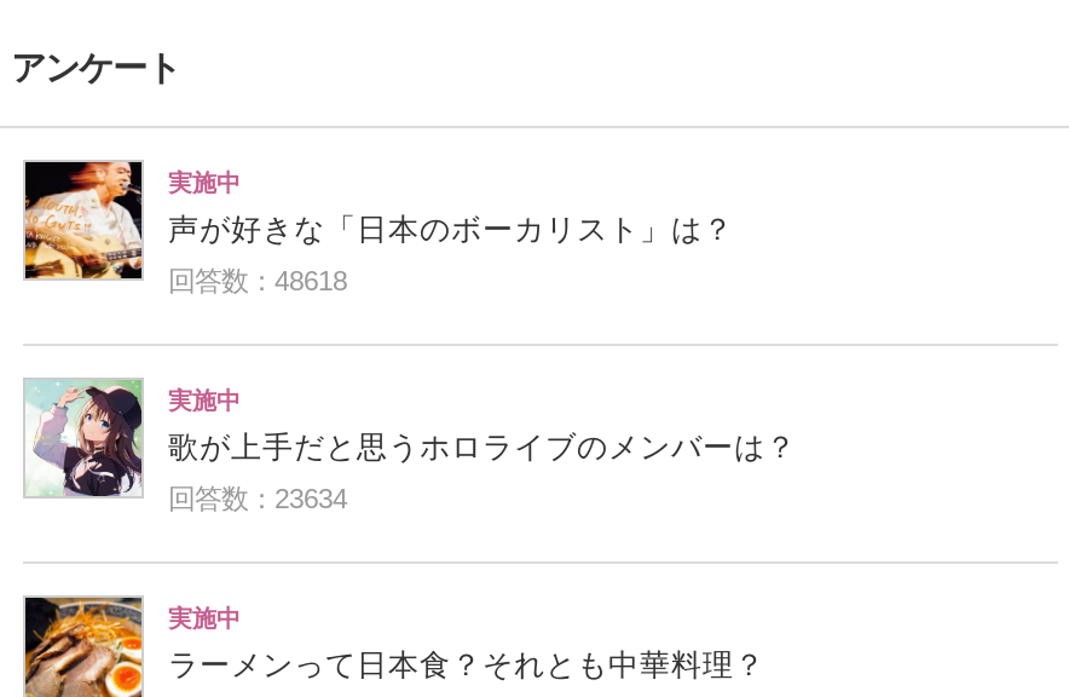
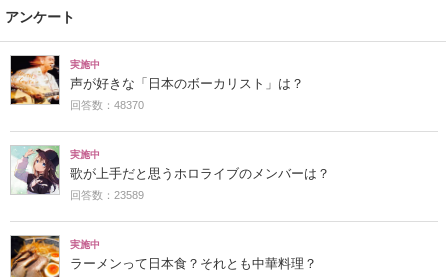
[168,266,347,295] 回答数：48618 -> [70,99,144,111] 回答数：48370
[168,484,347,513] 回答数：23634 -> [70,189,144,201] 回答数：23589

